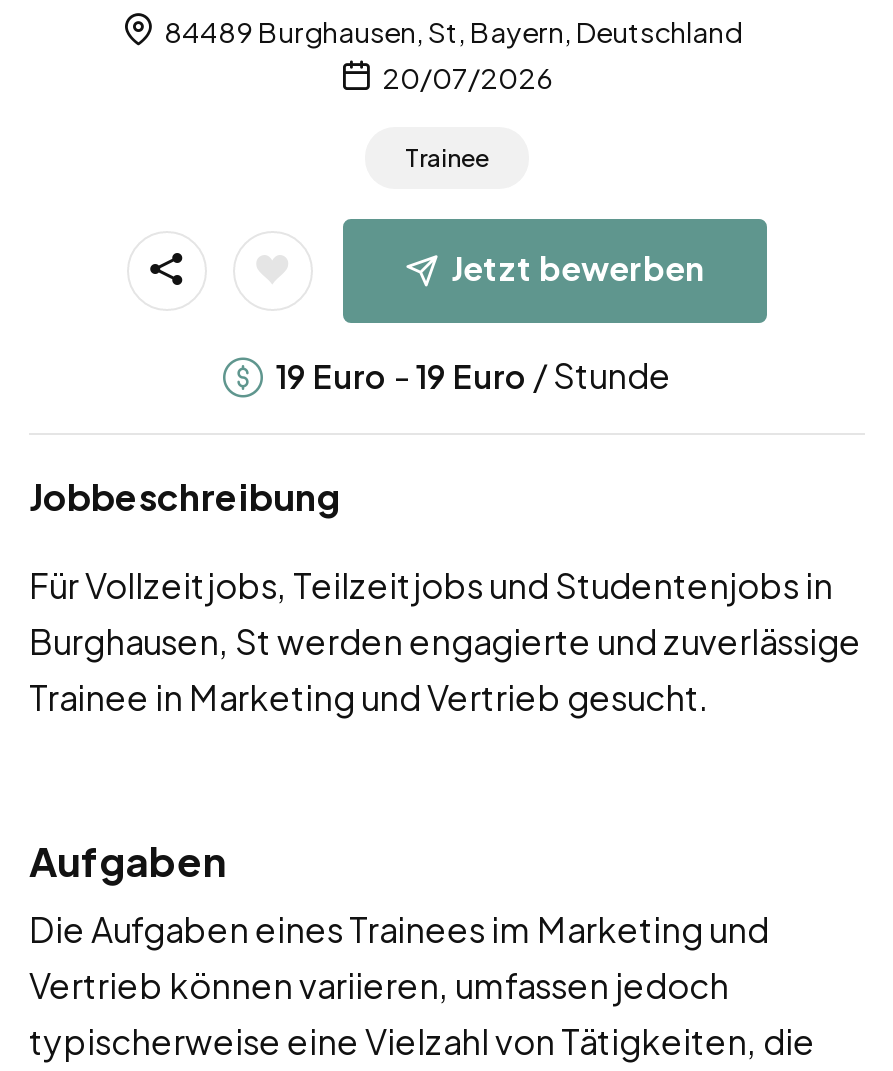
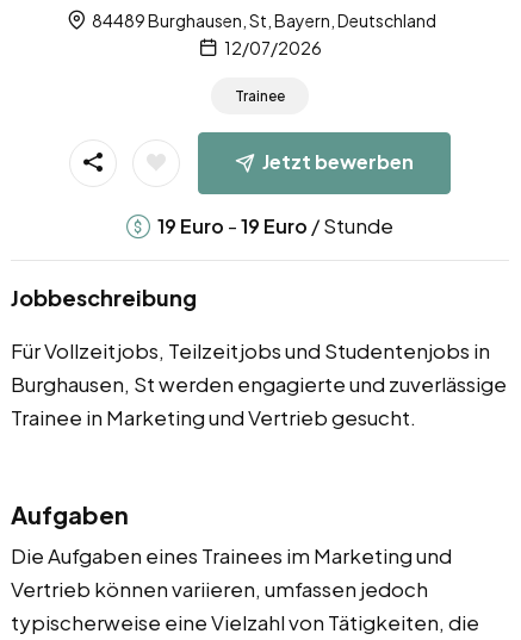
[378,58,554,94] 20/07/2026 -> [221,36,321,58] 12/07/2026

